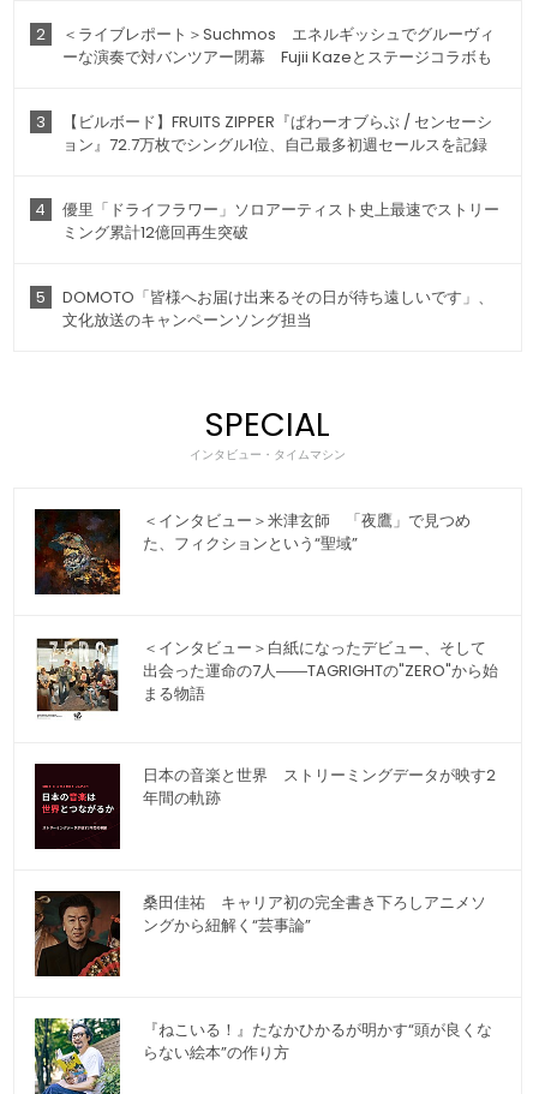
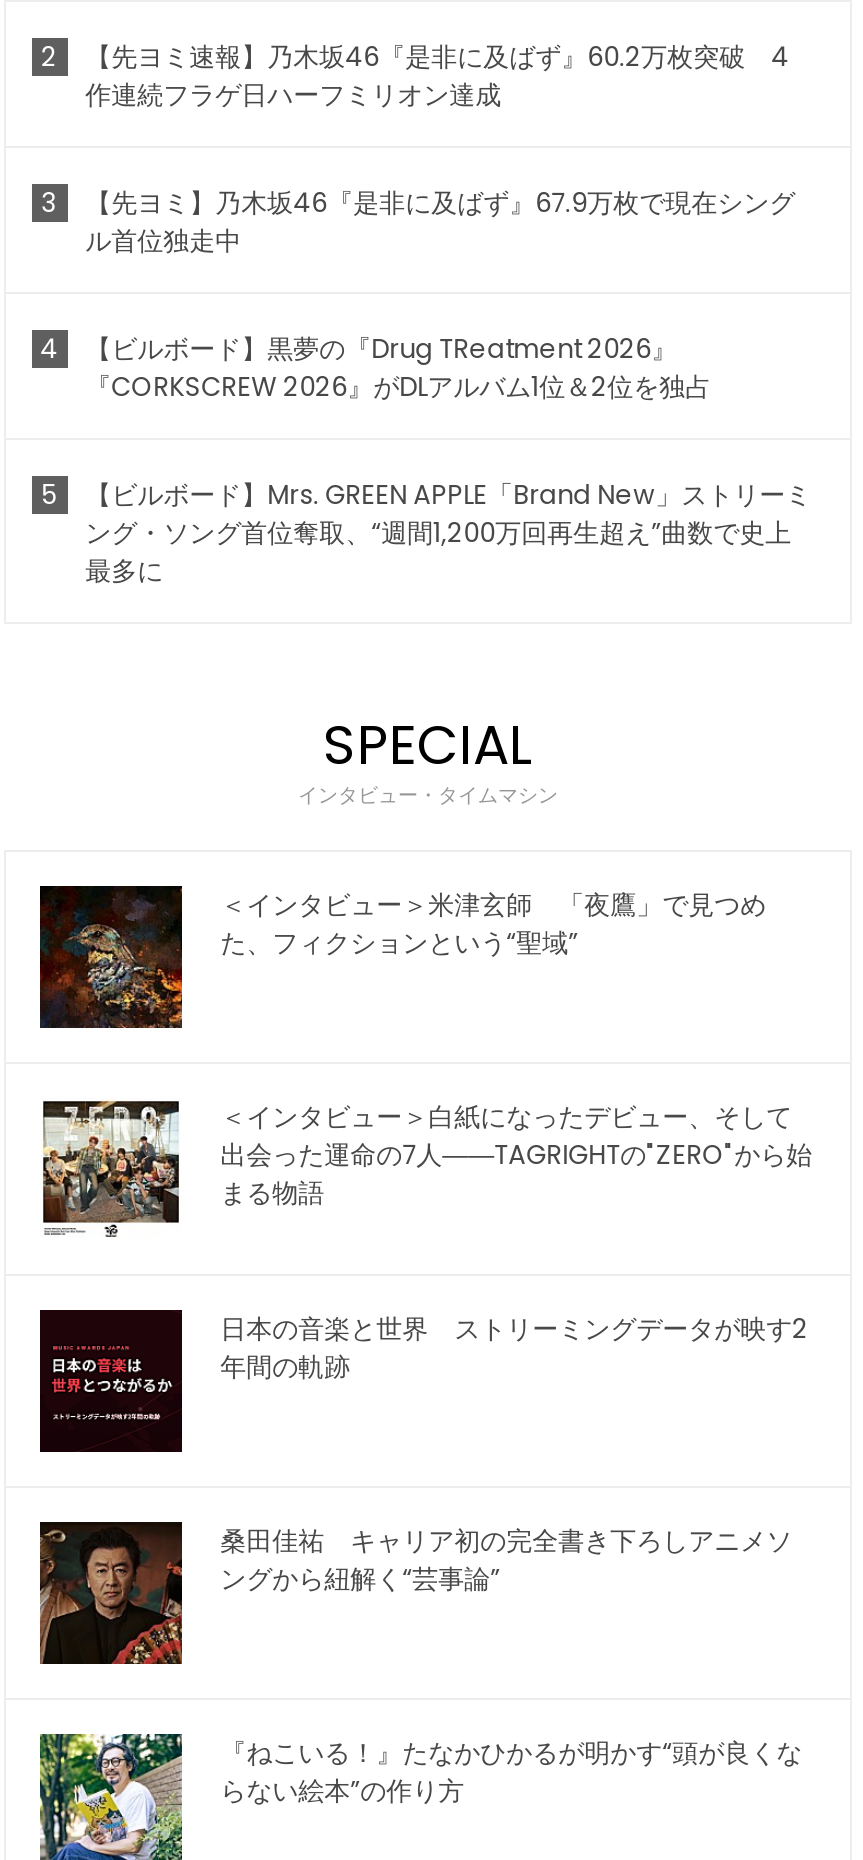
[62,23,494,69] ＜ライブレポート＞Suchmos エネルギッシュでグルーヴィ | ーな演奏で対バンツアー閉幕 Fujii Kazeとステージコラボも -> [85,38,789,114] 【先ヨミ速報】乃木坂46『是非に及ばず』60.2万枚突破 4 | 作連続フラゲ日ハーフミリオン達成
[62,111,492,156] 【ビルボード】FRUITS ZIPPER『ぱわーオブらぶ / センセーシ | ョン』72.7万枚でシングル1位、自己最多初週セールスを記録 -> [85,184,795,260] 【先ヨミ】乃木坂46『是非に及ばず』67.9万枚で現在シング | ル首位独走中
[62,198,499,244] 優里「ドライフラワー」ソロアーティスト史上最速でストリー | ミング累計12億回再生突破 -> [85,330,711,406] 【ビルボード】黒夢の『Drug TReatment 2026』 | 『CORKSCREW 2026』がDLアルバム1位＆2位を独占
[62,286,493,332] DOMOTO「皆様へお届け出来るその日が待ち遠しいです」、 | 文化放送のキャンペーンソング担当 -> [85,476,811,590] 【ビルボード】Mrs. GREEN APPLE「Brand New」ストリーミ | ング・ソング首位奪取、“週間1,200万回再生超え”曲数で史上 | 最多に

